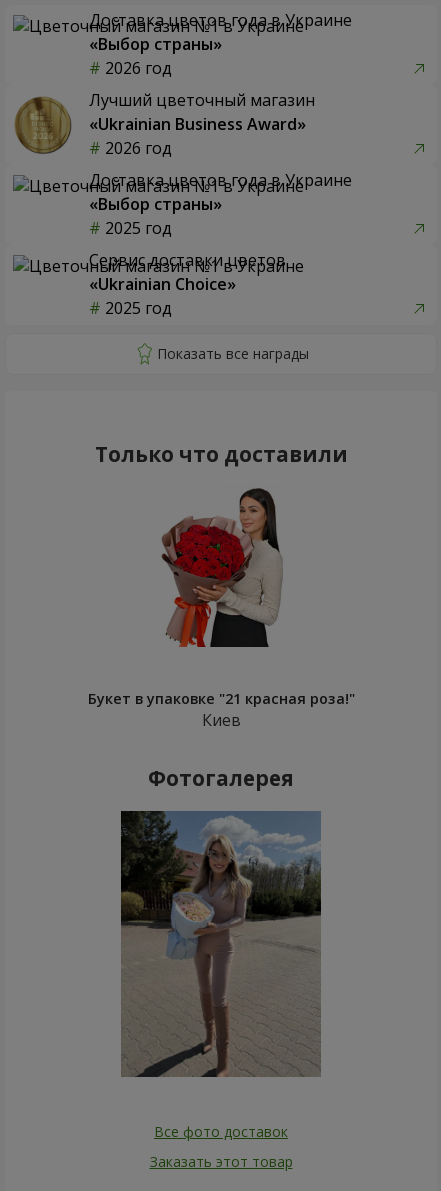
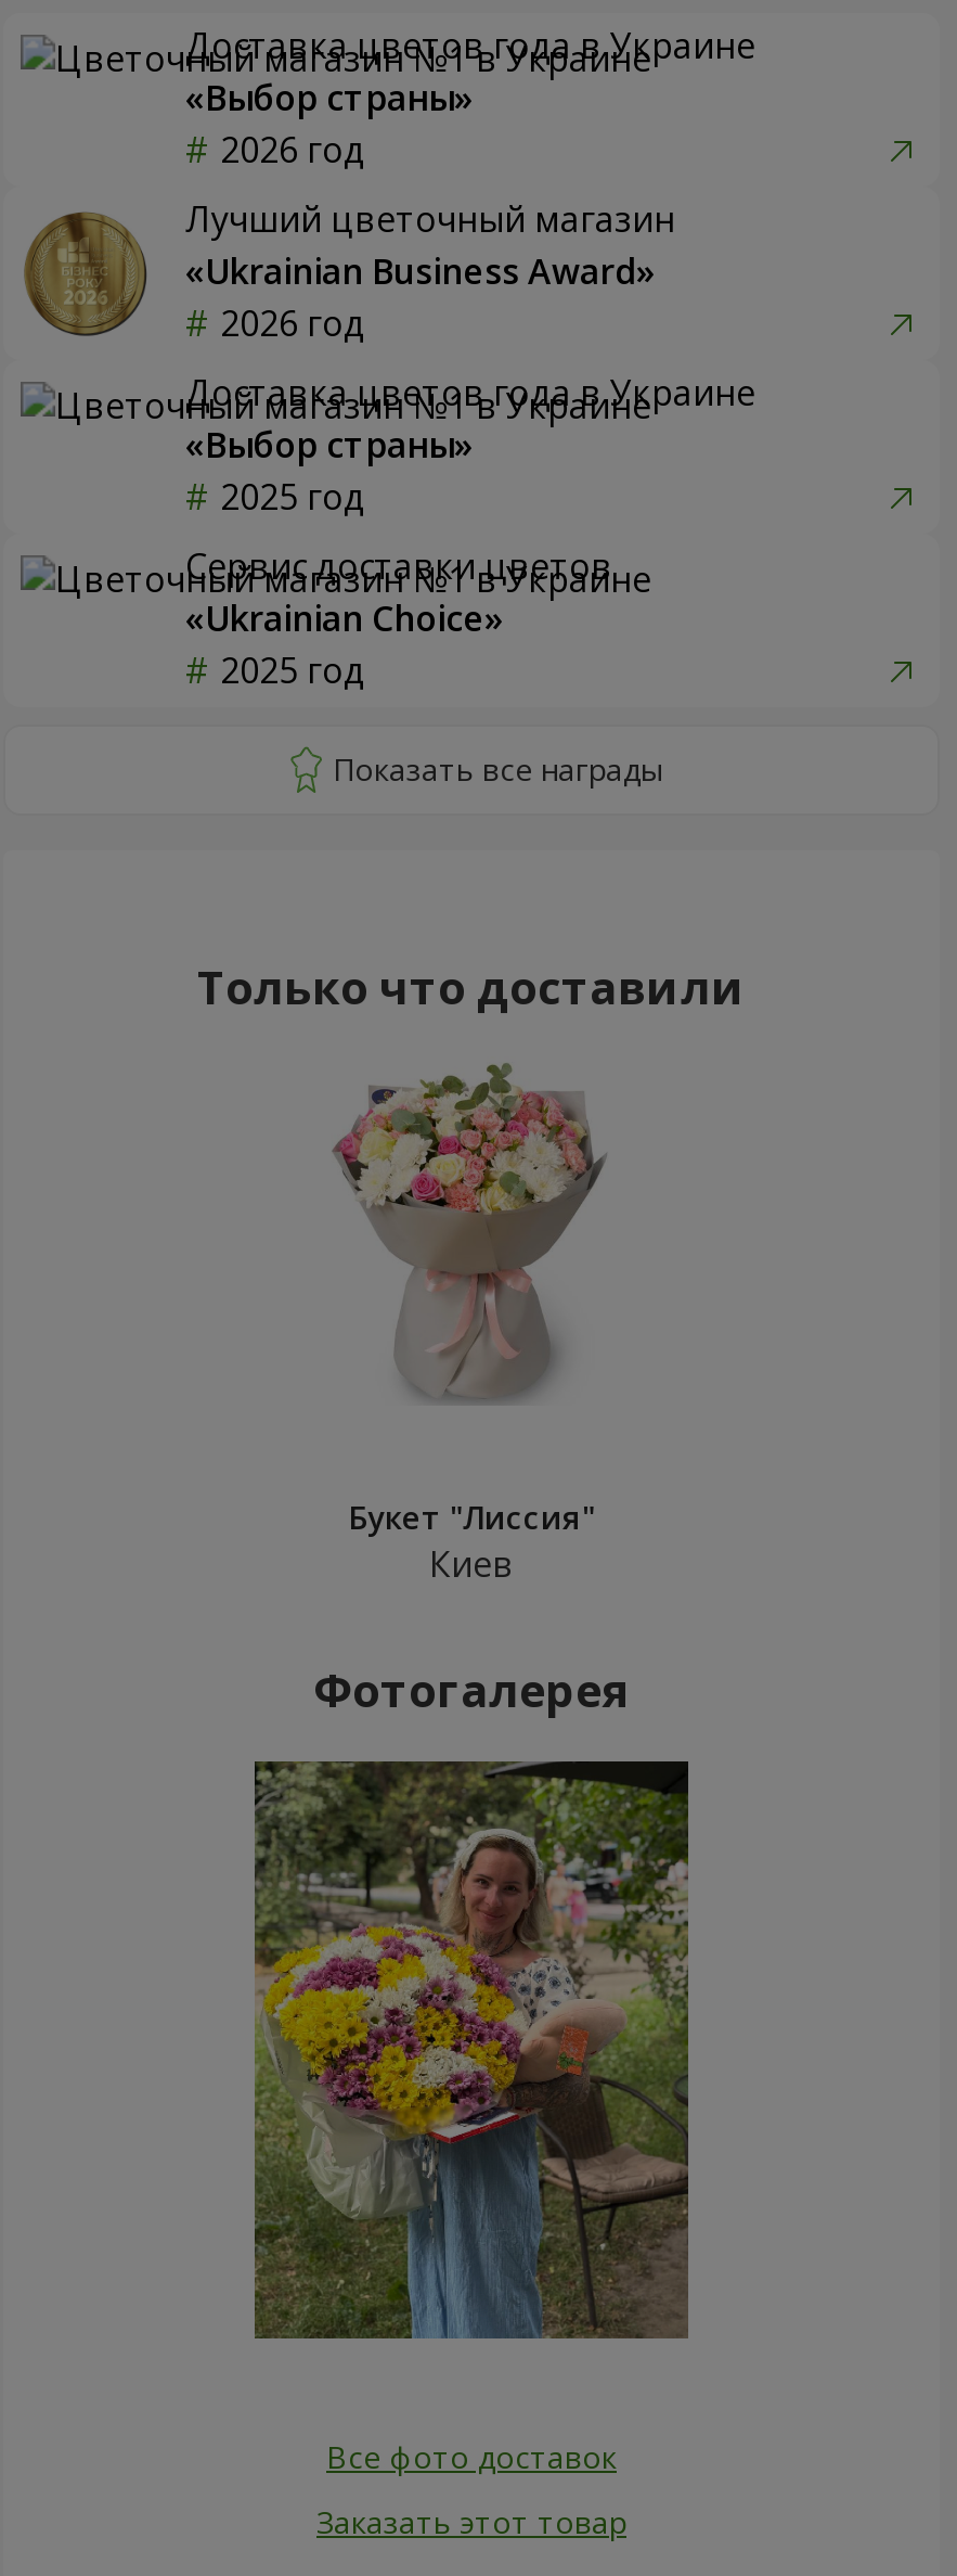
[158,487,283,648] [image] -> [331,1061,608,1406] [image]
[87,689,354,708] Букет в упаковке "21 красная роза!" -> [348,1497,595,1538] Букет "Лиссия"
[120,810,322,1078] [image] -> [253,1759,690,2341] [image]

